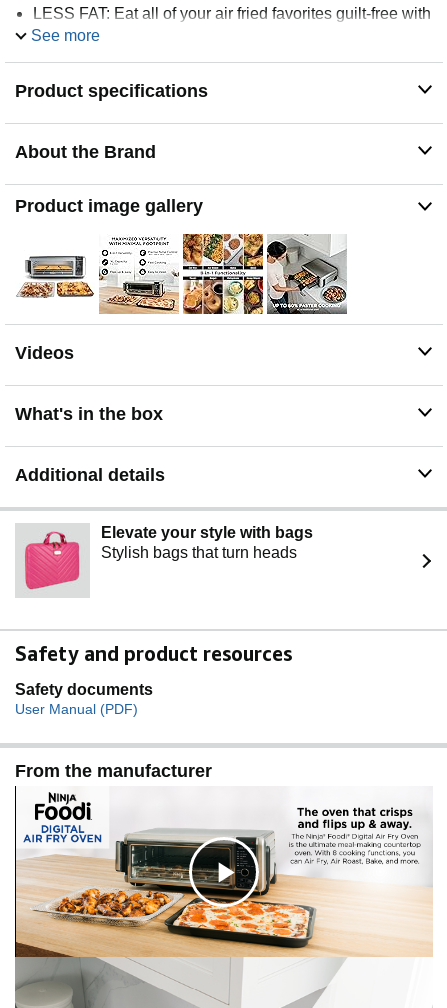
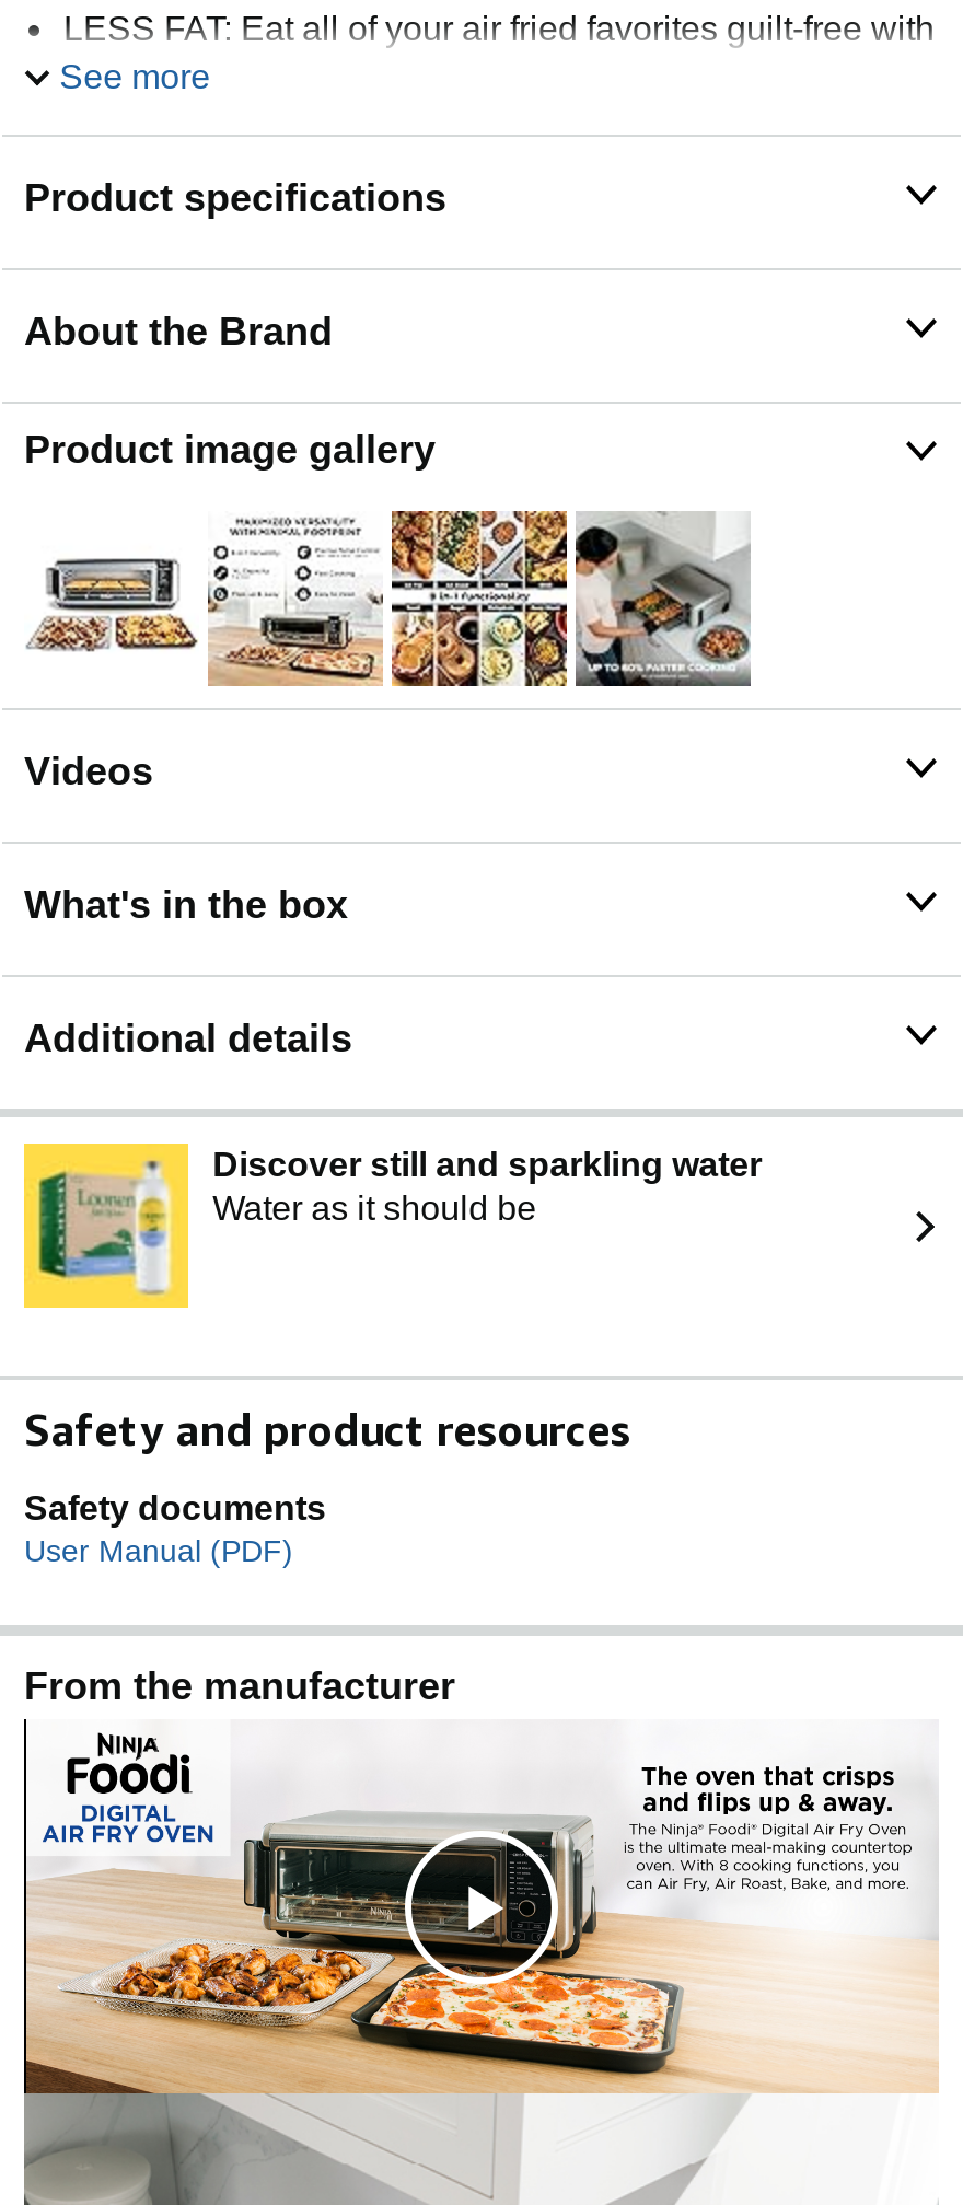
[15,523,313,598] [image] | Elevate your style with bags | Stylish bags that turn heads -> [22,1141,762,1310] [image] | Discover still and sparkling water | Water as it should be

